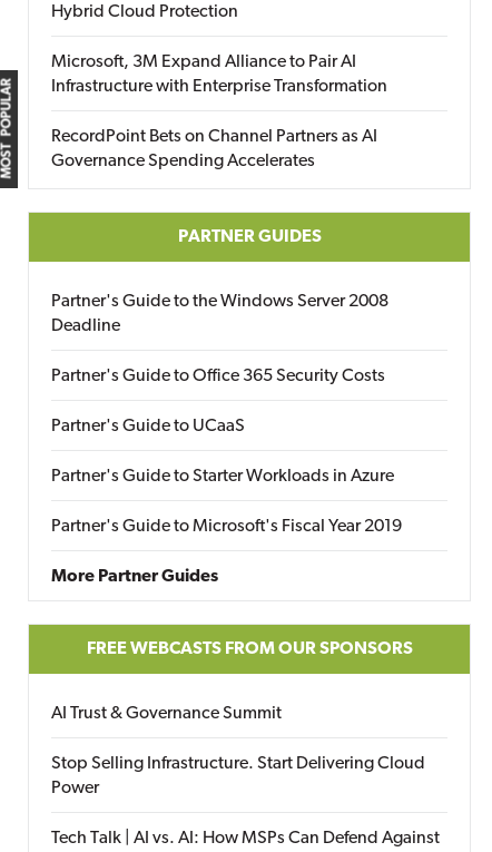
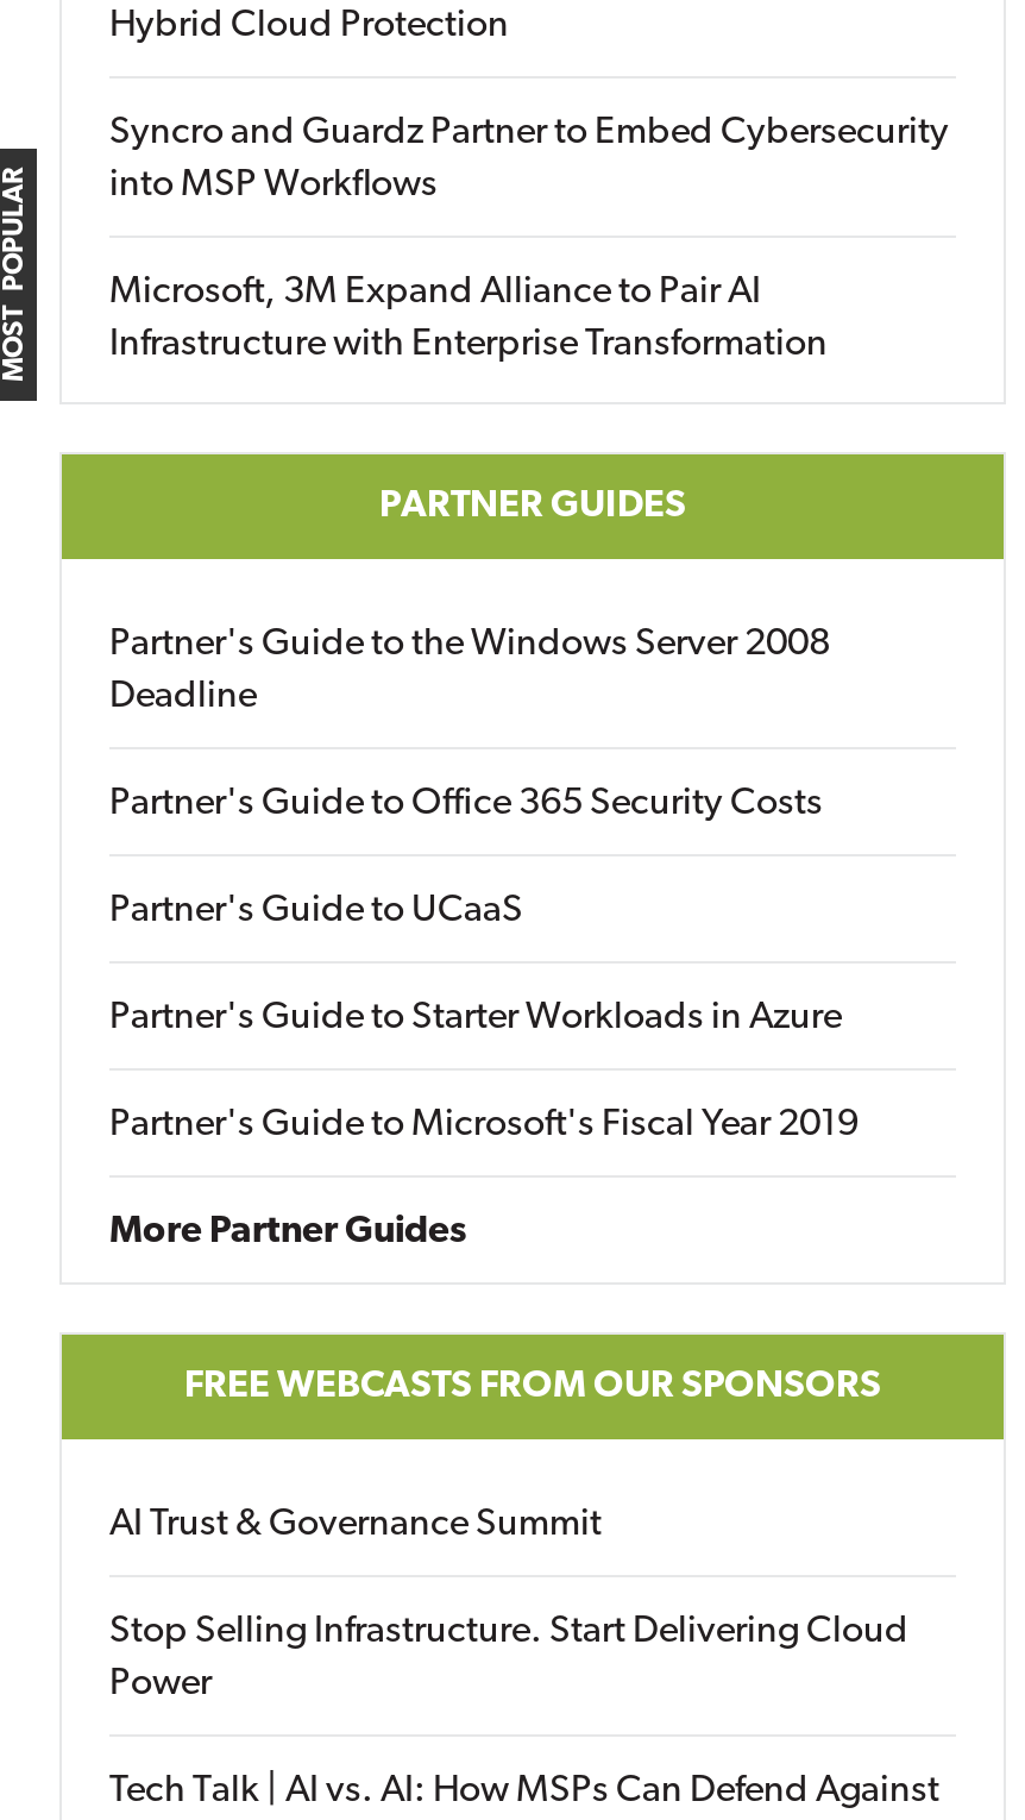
none -> [109,114,949,205] Syncro and Guardz Partner to Embed Cybersecurity | into MSP Workflows
moved [51,53,387,96] -> [109,274,828,364]: Microsoft, 3M Expand Alliance to Pair AI | Infrastructure with Enterprise Transformation
[51,128,377,170] RecordPoint Bets on Channel Partners as AI | Governance Spending Accelerates -> none

